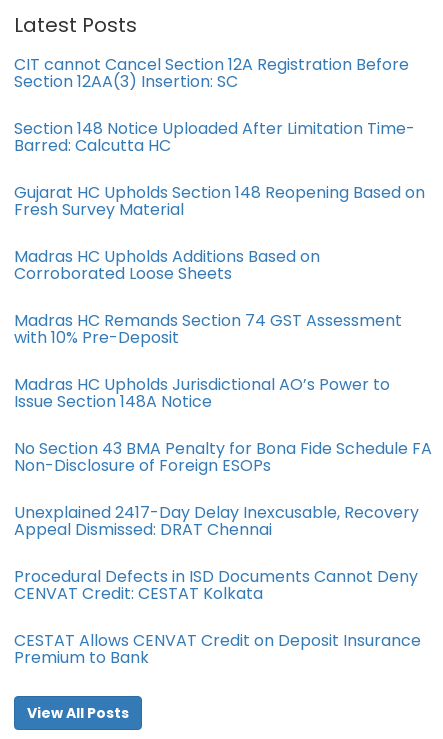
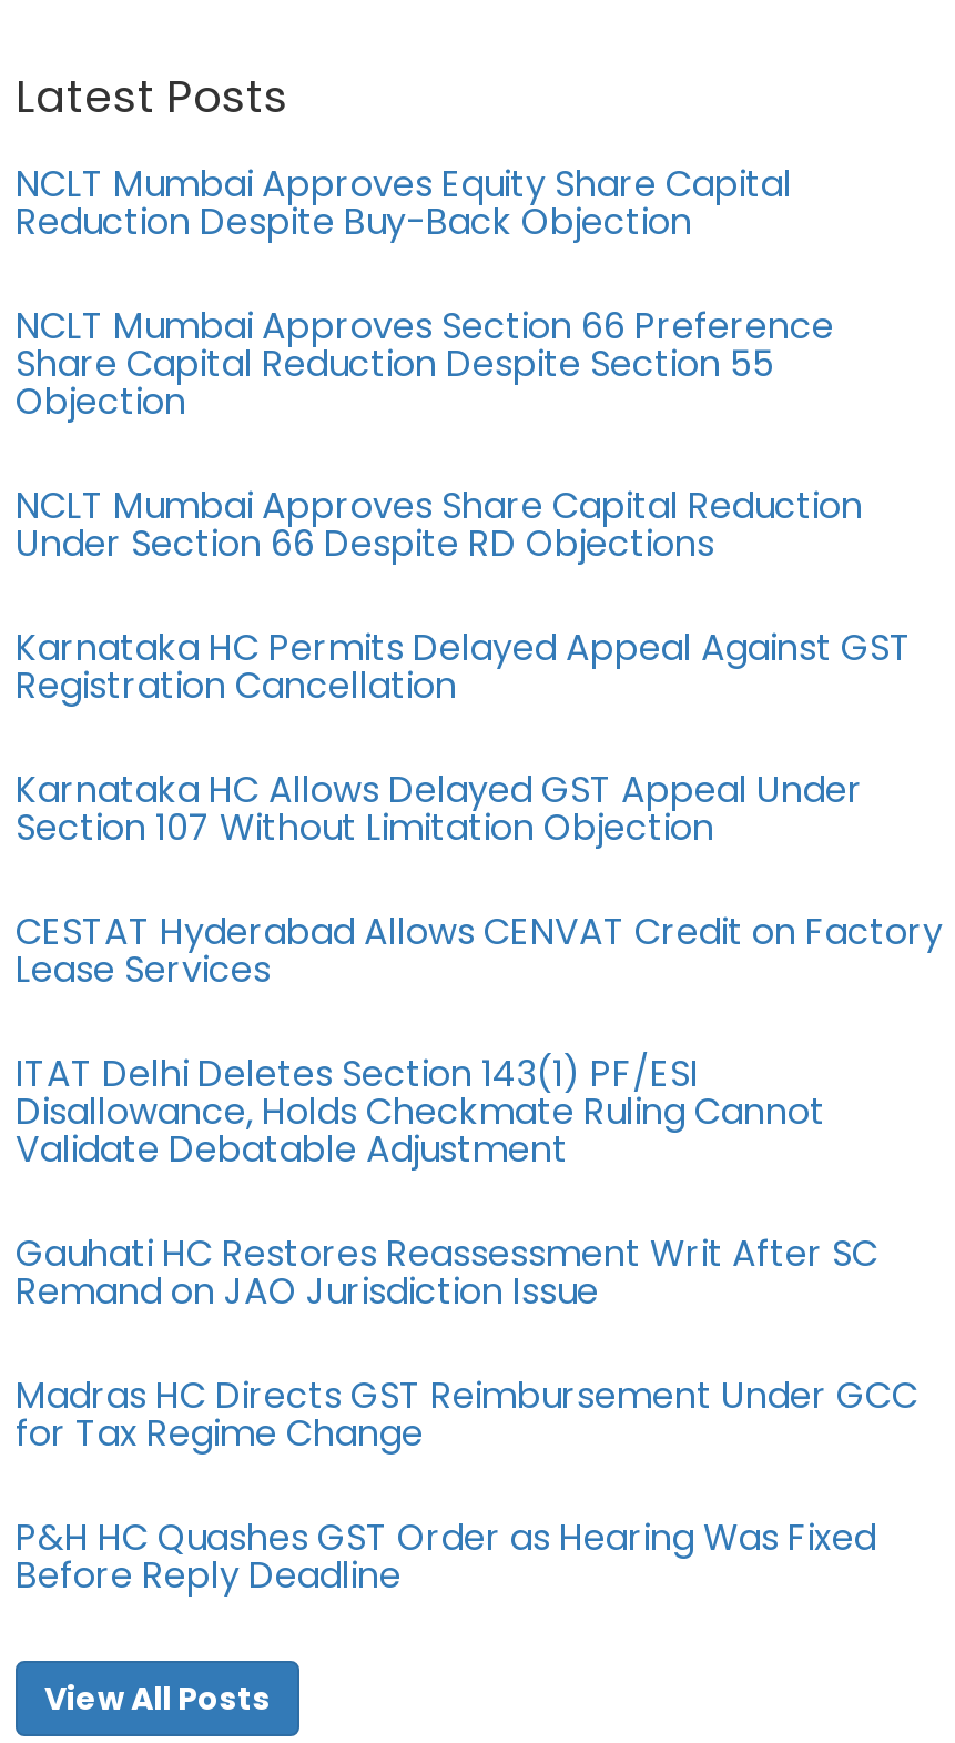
[14,53,409,93] CIT cannot Cancel Section 12A Registration Before | Section 12AA(3) Insertion: SC -> [16,159,792,247] NCLT Mumbai Approves Equity Share Capital | Reduction Despite Buy-Back Objection
[14,117,415,157] Section 148 Notice Uploaded After Limitation Time- | Barred: Calcutta HC -> [16,301,834,427] NCLT Mumbai Approves Section 66 Preference | Share Capital Reduction Despite Section 55 | Objection
[14,181,425,221] Gujarat HC Upholds Section 148 Reopening Based on | Fresh Survey Material -> [16,480,863,569] NCLT Mumbai Approves Share Capital Reduction | Under Section 66 Despite RD Objections
[14,245,320,285] Madras HC Upholds Additions Based on | Corroborated Loose Sheets -> [16,622,912,711] Karnataka HC Permits Delayed Appeal Against GST | Registration Cancellation
[14,309,402,349] Madras HC Remands Section 74 GST Assessment | with 10% Pre-Deposit -> [16,764,863,853] Karnataka HC Allows Delayed GST Appeal Under | Section 107 Without Limitation Objection
[14,373,390,413] Madras HC Upholds Jurisdictional AO’s Power to | Issue Section 148A Notice -> [16,906,943,995] CESTAT Hyderabad Allows CENVAT Credit on Factory | Lease Services
[14,437,432,477] No Section 43 BMA Penalty for Bona Fide Schedule FA | Non-Disclosure of Foreign ESOPs -> [16,1048,825,1175] ITAT Delhi Deletes Section 143(1) PF/ESI | Disallowance, Holds Checkmate Ruling Cannot | Validate Debatable Adjustment
[14,501,419,541] Unexplained 2417-Day Delay Inexcusable, Recovery | Appeal Dismissed: DRAT Chennai -> [16,1228,878,1317] Gauhati HC Restores Reassessment Writ After SC | Remand on JAO Jurisdiction Issue
[14,565,418,605] Procedural Defects in ISD Documents Cannot Deny | CENVAT Credit: CESTAT Kolkata -> [16,1370,918,1459] Madras HC Directs GST Reimbursement Under GCC | for Tax Regime Change
[14,629,421,669] CESTAT Allows CENVAT Credit on Deposit Insurance | Premium to Bank -> [16,1512,876,1601] P&H HC Quashes GST Order as Hearing Was Fixed | Before Reply Deadline

